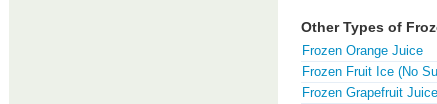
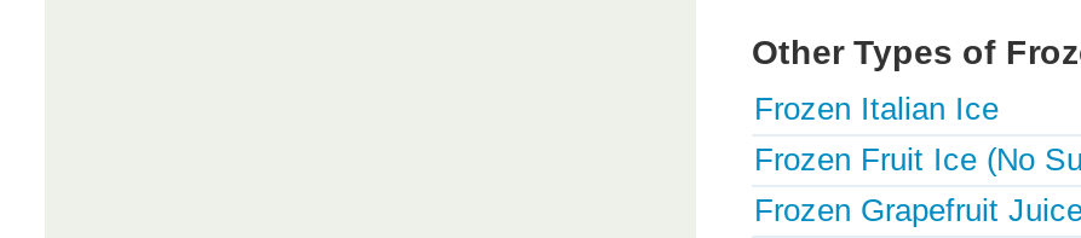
[302,43,423,58] Frozen Orange Juice -> [754,91,999,127] Frozen Italian Ice

